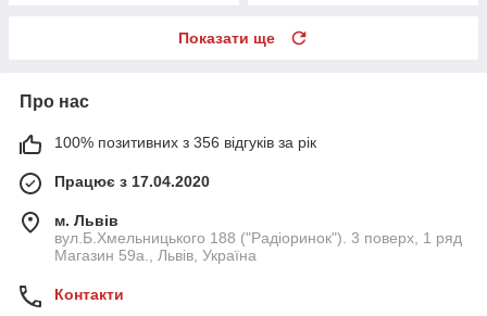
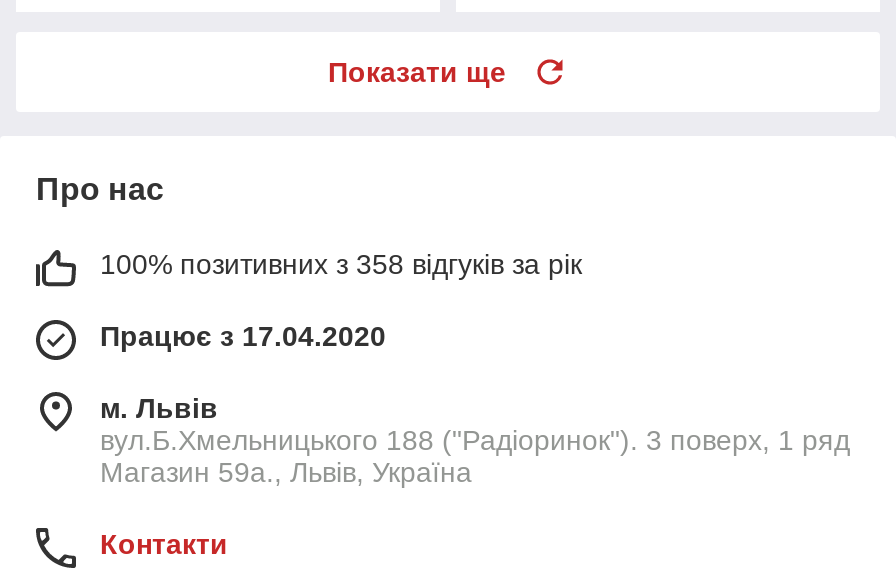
[54,134,316,151] 100% позитивних з 356 відгуків за рік -> [100,249,582,281] 100% позитивних з 358 відгуків за рік

